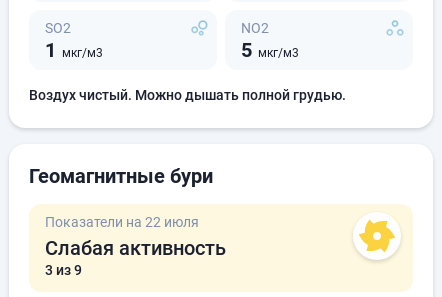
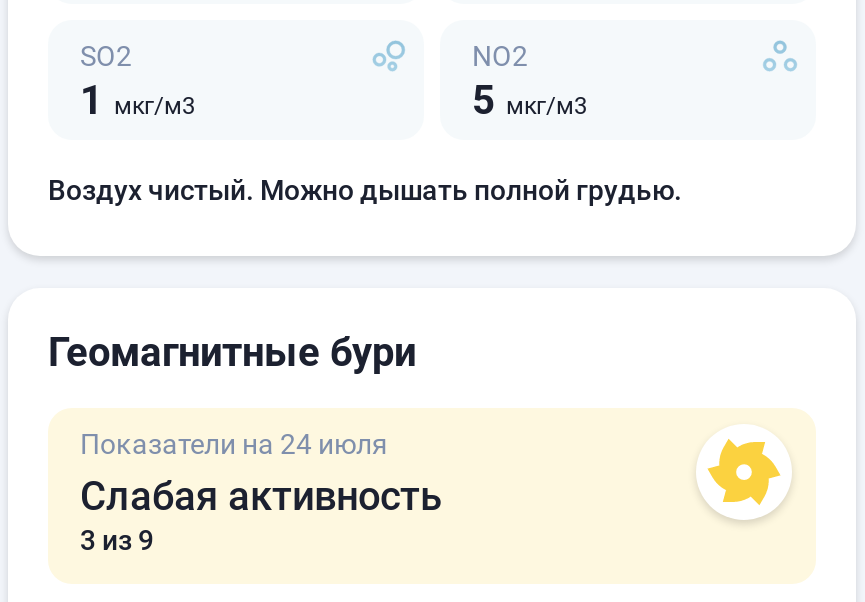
[45,214,199,230] Показатели на 22 июля -> [80,428,388,460] Показатели на 24 июля

